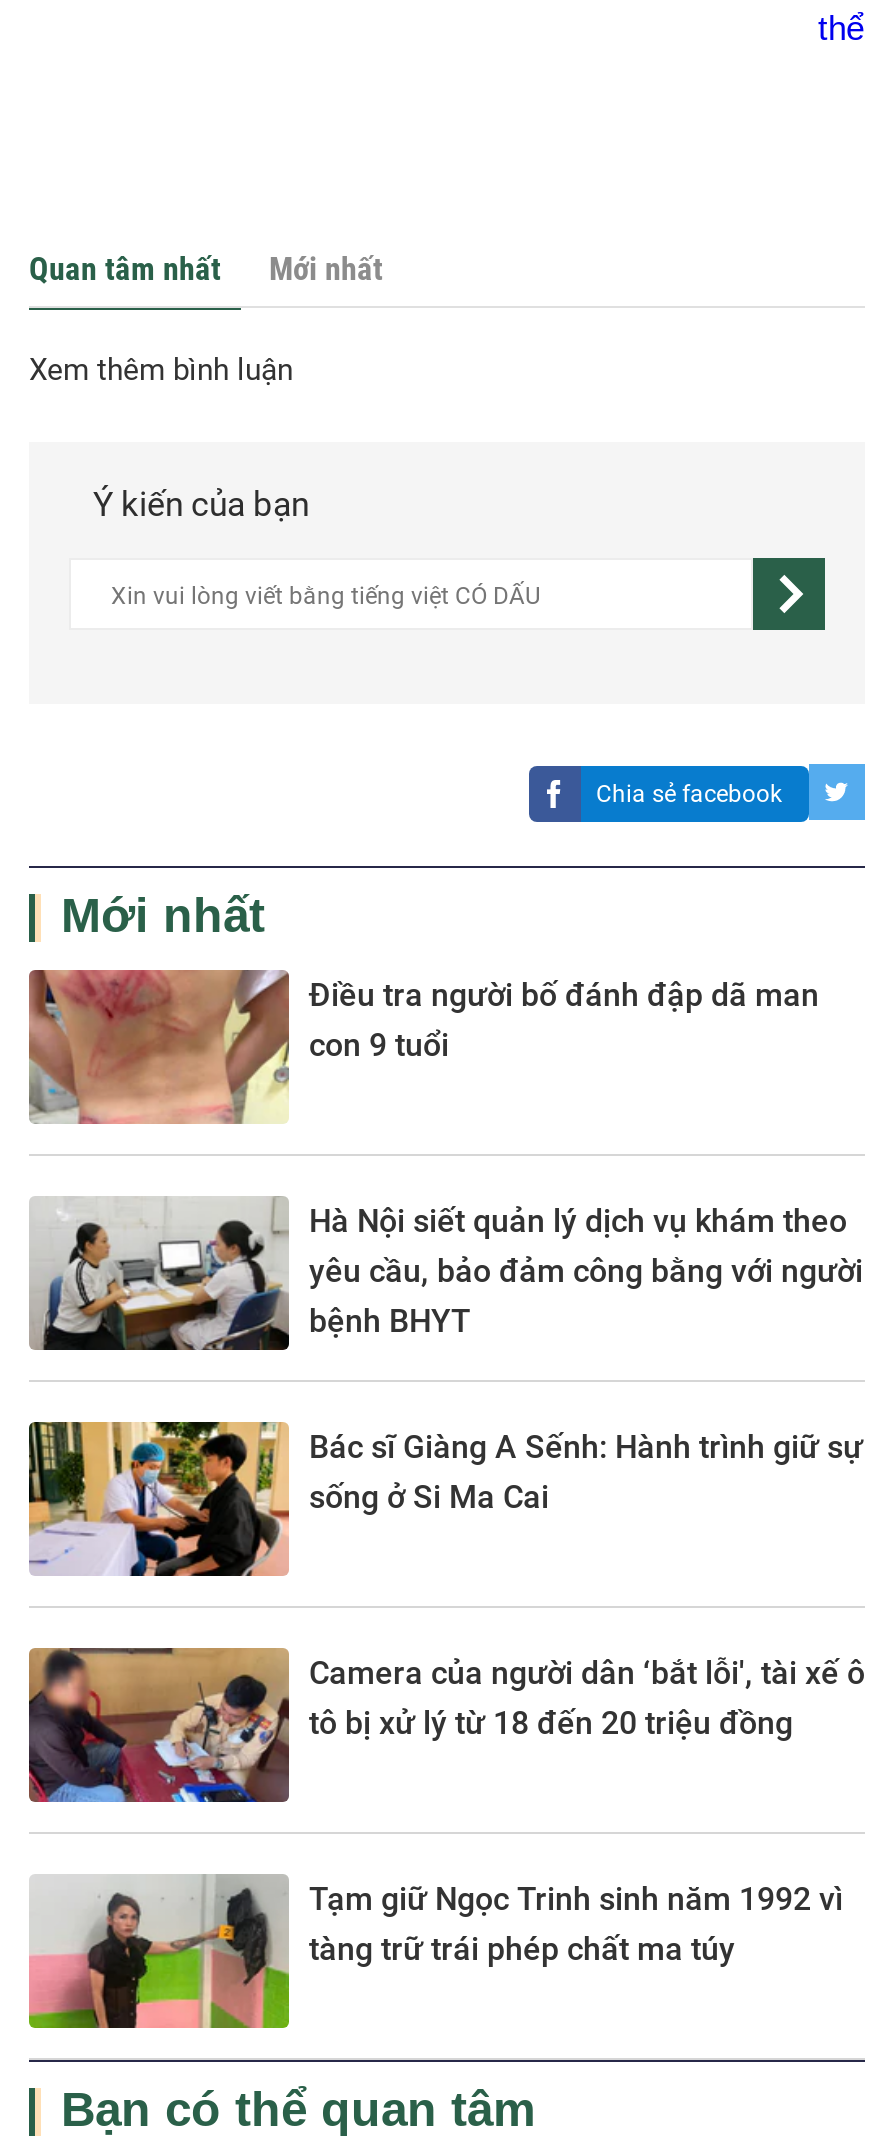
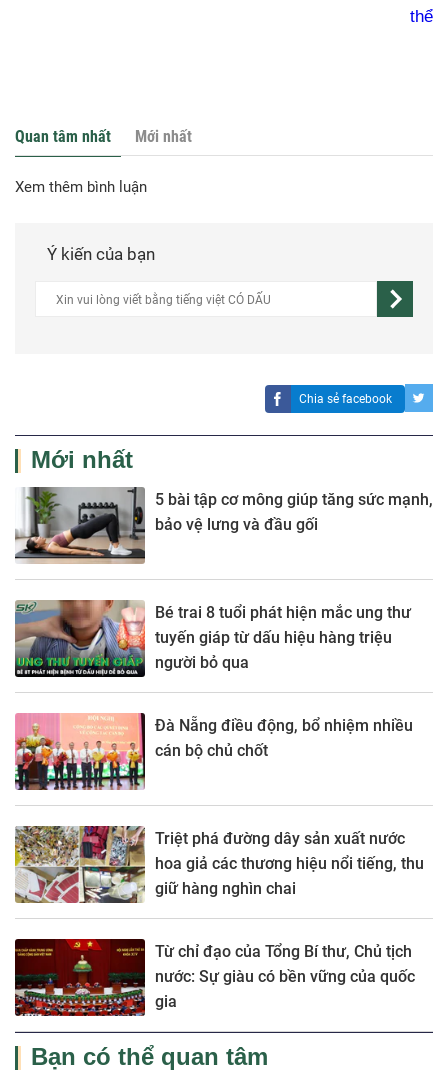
[27,968,819,1124] [image] | Điều tra người bố đánh đập dã man | con 9 tuổi -> [15,486,433,564] [image] | 5 bài tập cơ mông giúp tăng sức mạnh, | bảo vệ lưng và đầu gối
[31,1196,863,1352] [image] | Hà Nội siết quản lý dịch vụ khám theo | yêu cầu, bảo đảm công bằng với người | bệnh BHYT -> [15,599,411,678] [image] | Bé trai 8 tuổi phát hiện mắc ung thư | tuyến giáp từ dấu hiệu hàng triệu | người bỏ qua
[27,1420,863,1578] [image] | Bác sĩ Giàng A Sếnh: Hành trình giữ sự | sống ở Si Ma Cai -> [15,713,413,791] [image] | Đà Nẵng điều động, bổ nhiệm nhiều | cán bộ chủ chốt
[27,1646,865,1804] [image] | Camera của người dân ‘bắt lỗi', tài xế ô | tô bị xử lý từ 18 đến 20 triệu đồng -> [14,825,424,904] [image] | Triệt phá đường dây sản xuất nước | hoa giả các thương hiệu nổi tiếng, thu | giữ hàng nghìn chai
[27,1874,843,2030] [image] | Tạm giữ Ngọc Trinh sinh năm 1992 vì | tàng trữ trái phép chất ma túy -> [14,938,415,1017] [image] | Từ chỉ đạo của Tổng Bí thư, Chủ tịch | nước: Sự giàu có bền vững của quốc | gia

